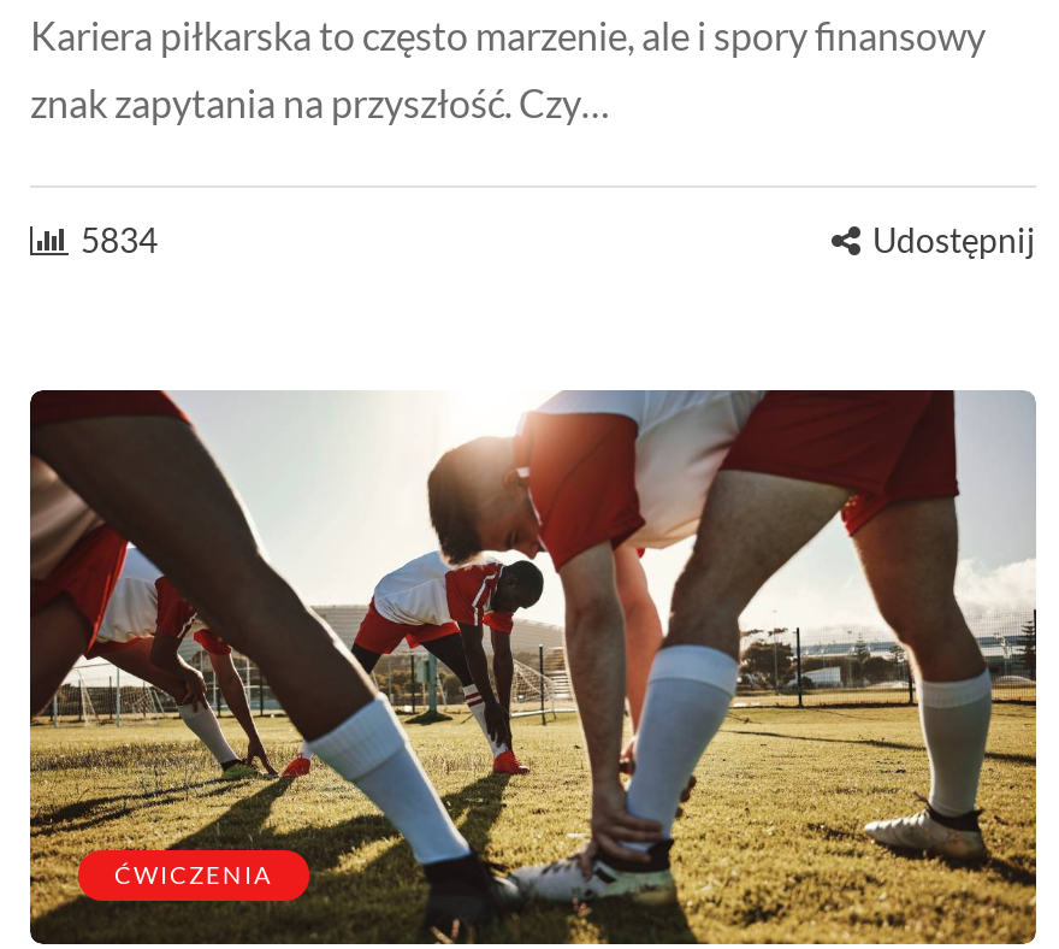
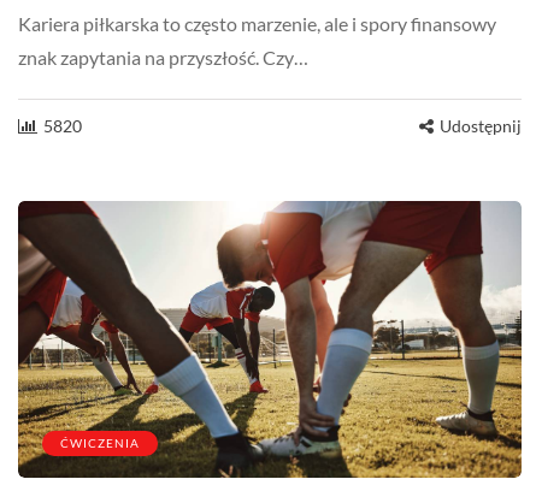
[81,220,158,261] 5834 -> [43,116,82,136] 5820

